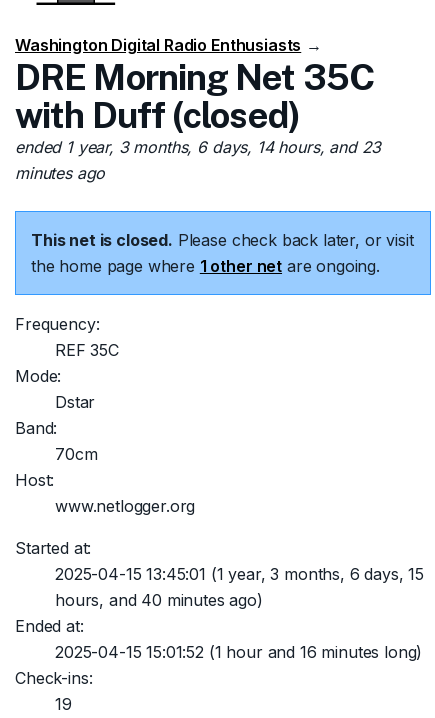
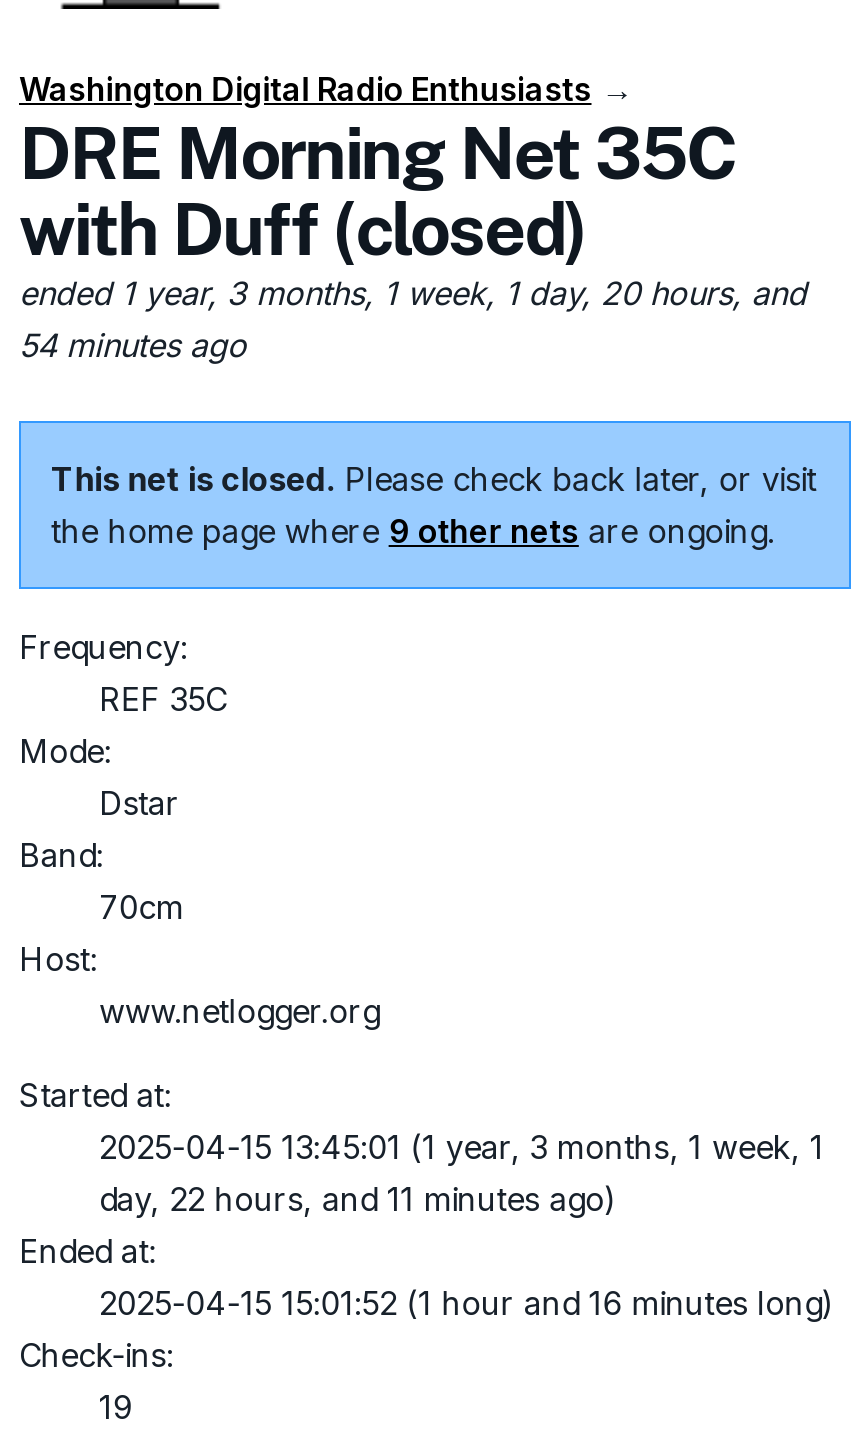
[15,137,381,183] ended 1 year, 3 months, 6 days, 14 hours, and 23 | minutes ago -> [19,273,806,365] ended 1 year, 3 months, 1 week, 1 day, 20 hours, and | 54 minutes ago
[31,256,380,276] the home page where 1 other net are ongoing. -> [51,511,775,551] the home page where 9 other nets are ongoing.
[55,564,424,610] 2025-04-15 13:45:01 (1 year, 3 months, 6 days, 15 | hours, and 40 minutes ago) -> [99,1127,824,1219] 2025-04-15 13:45:01 (1 year, 3 months, 1 week, 1 | day, 22 hours, and 11 minutes ago)

